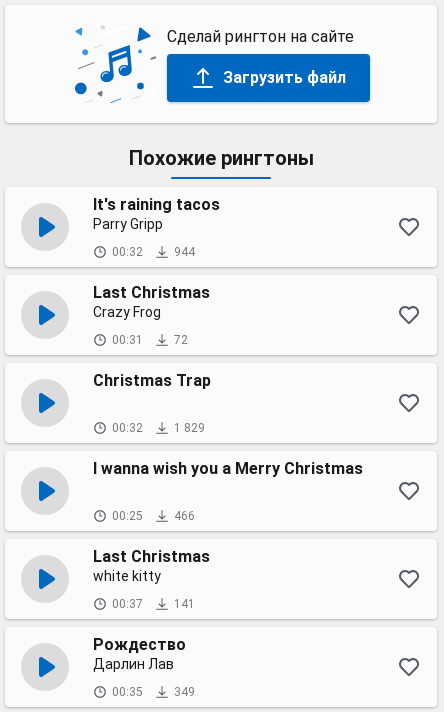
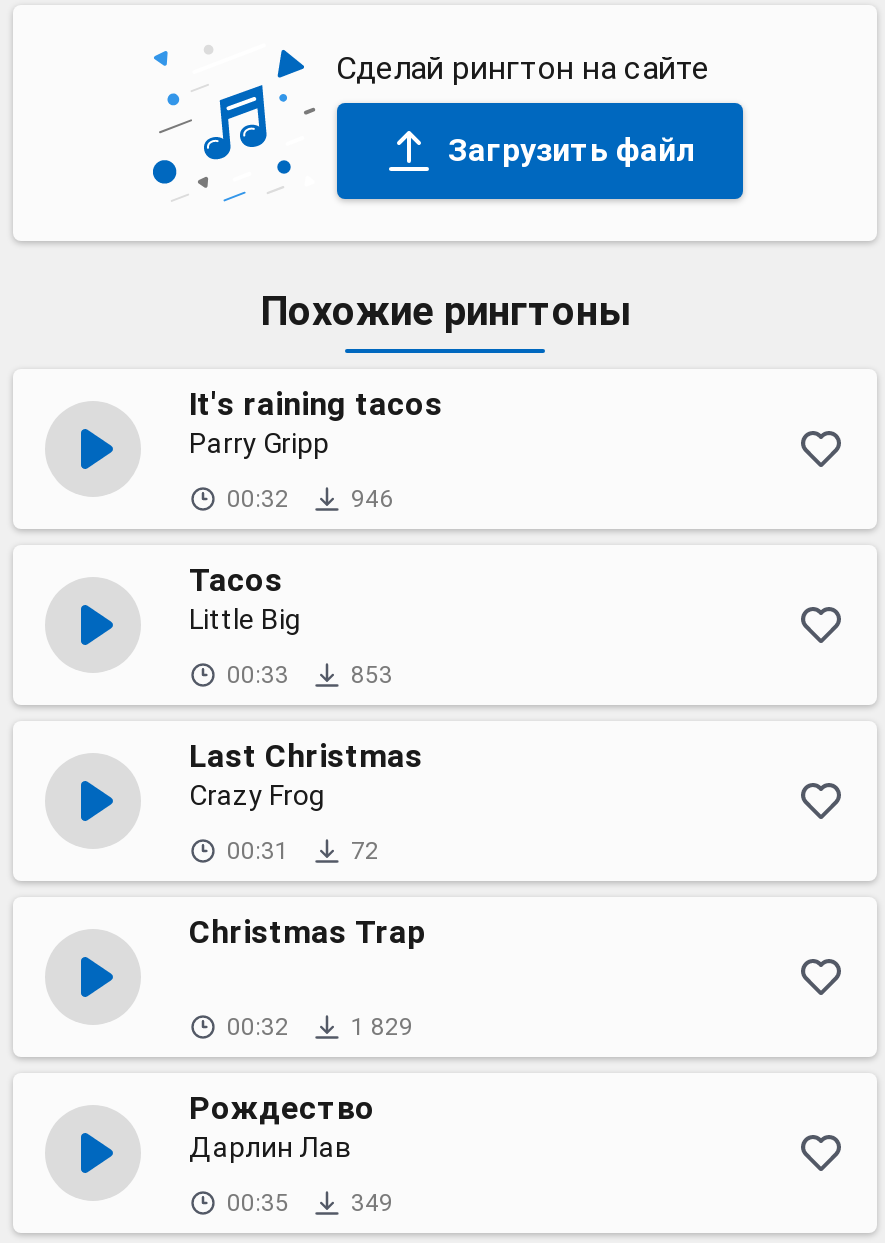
[174,245,195,259] 944 -> [189,485,393,689] 946 | Tacos | Little Big | 00:33 | 853
moved [93,283,211,435] -> [189,737,425,1041]: Last Christmas | Crazy Frog | 00:31 | 72 | Christmas Trap | 00:32 | 1 829
[93,459,363,611] I wanna wish you a Merry Christmas | 00:25 | 466 | Last Christmas | white kitty | 00:37 | 141 -> none

